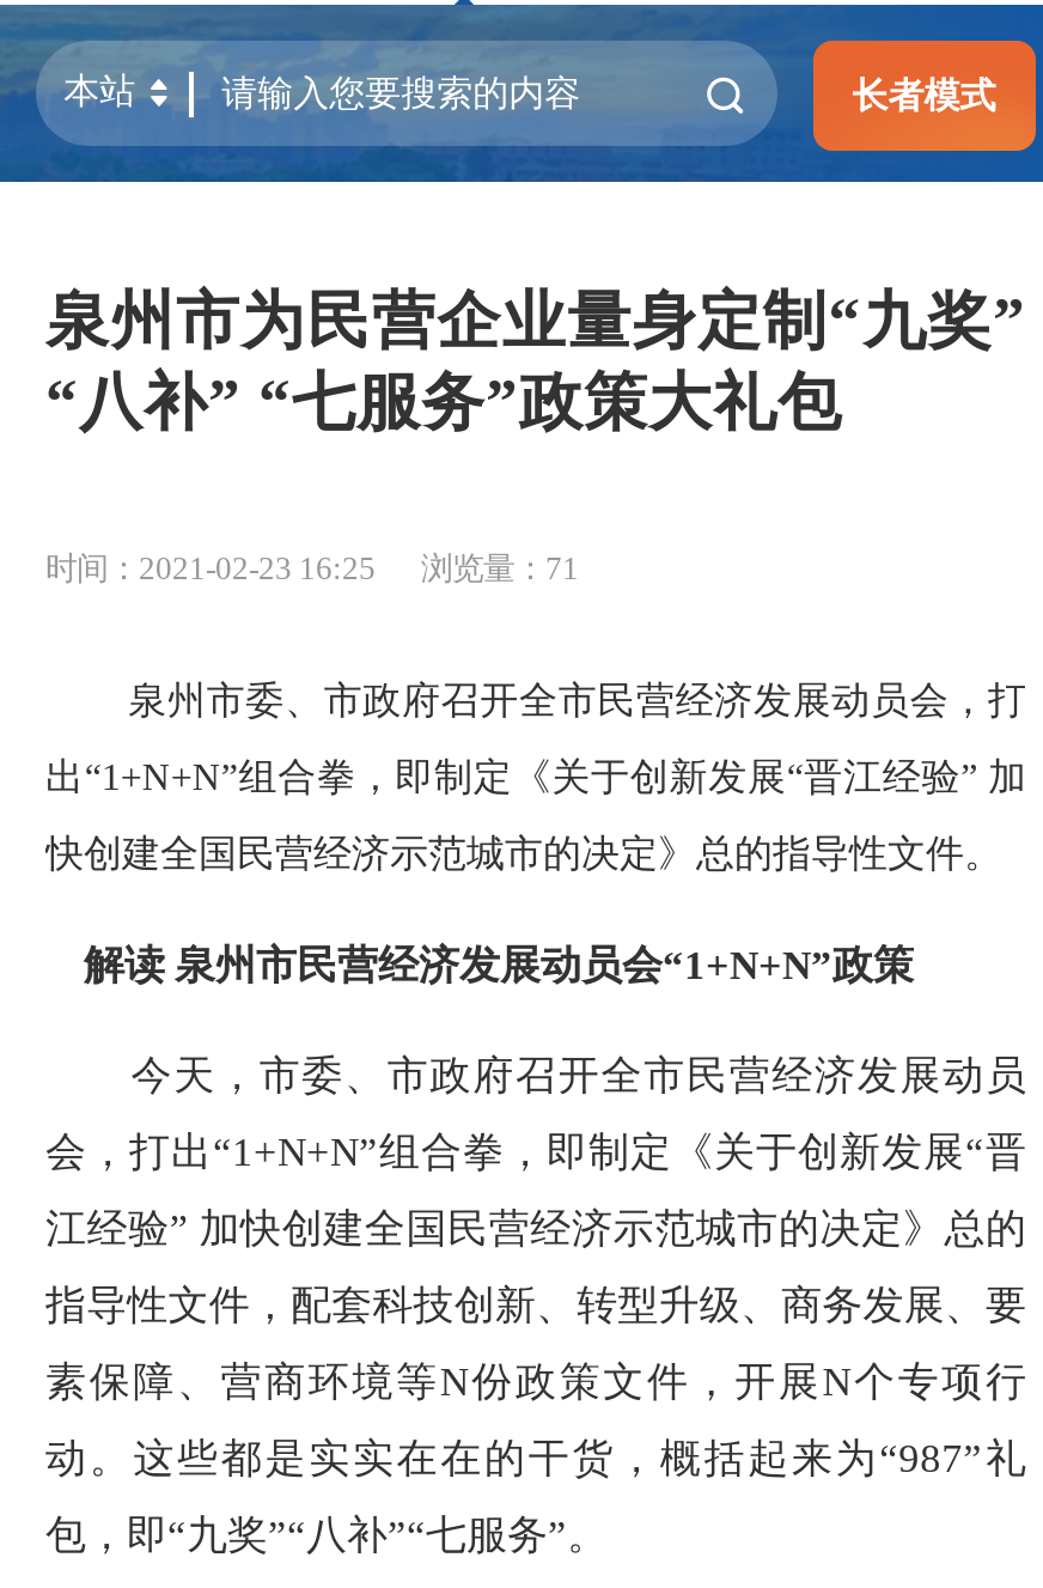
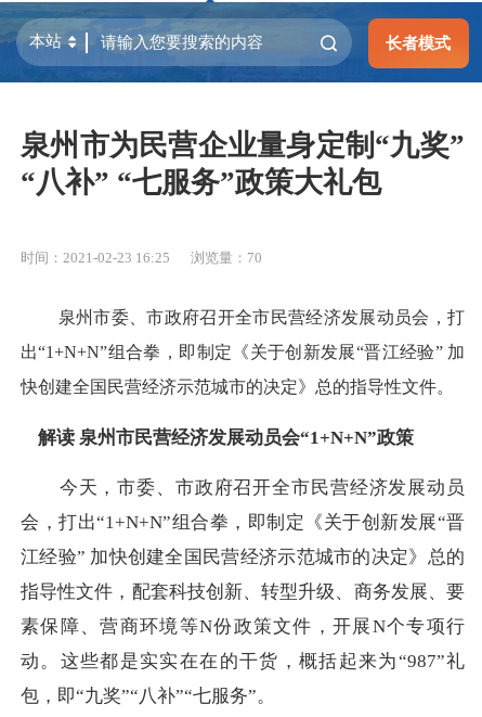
[45,550,579,586] 时间：2021-02-23 16:25 浏览量：71 -> [21,249,262,266] 时间：2021-02-23 16:25 浏览量：70

